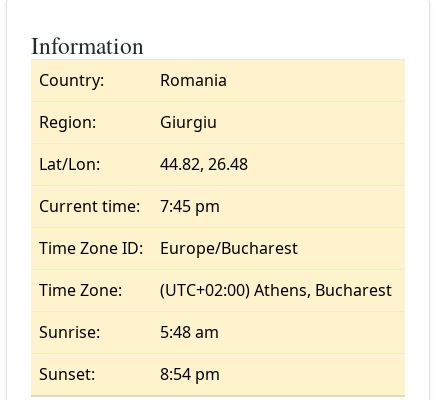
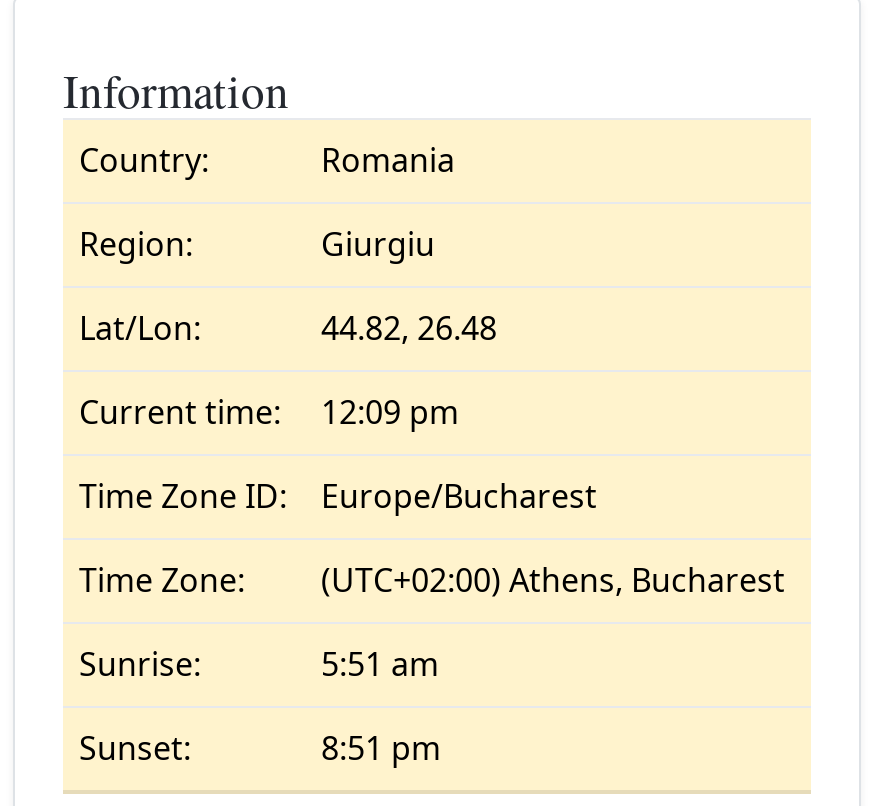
[39,195,220,217] Current time: 7:45 pm -> [79,390,459,434] Current time: 12:09 pm
[160,321,219,343] 5:48 am -> [321,642,439,686] 5:51 am
[160,363,220,385] 8:54 pm -> [321,726,441,770] 8:51 pm

